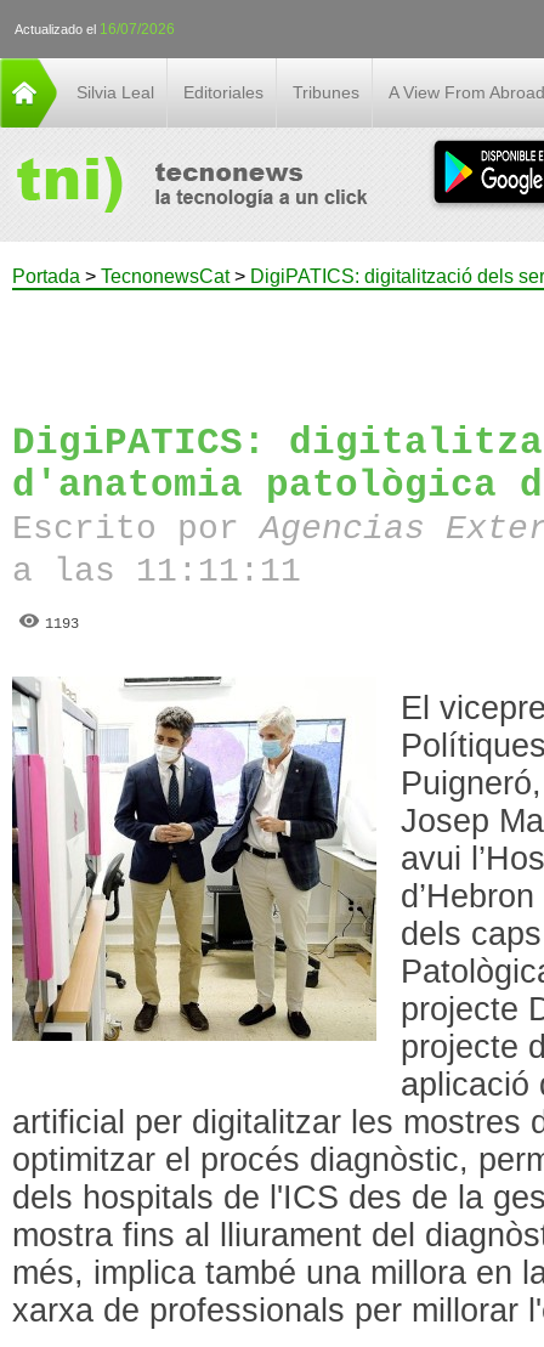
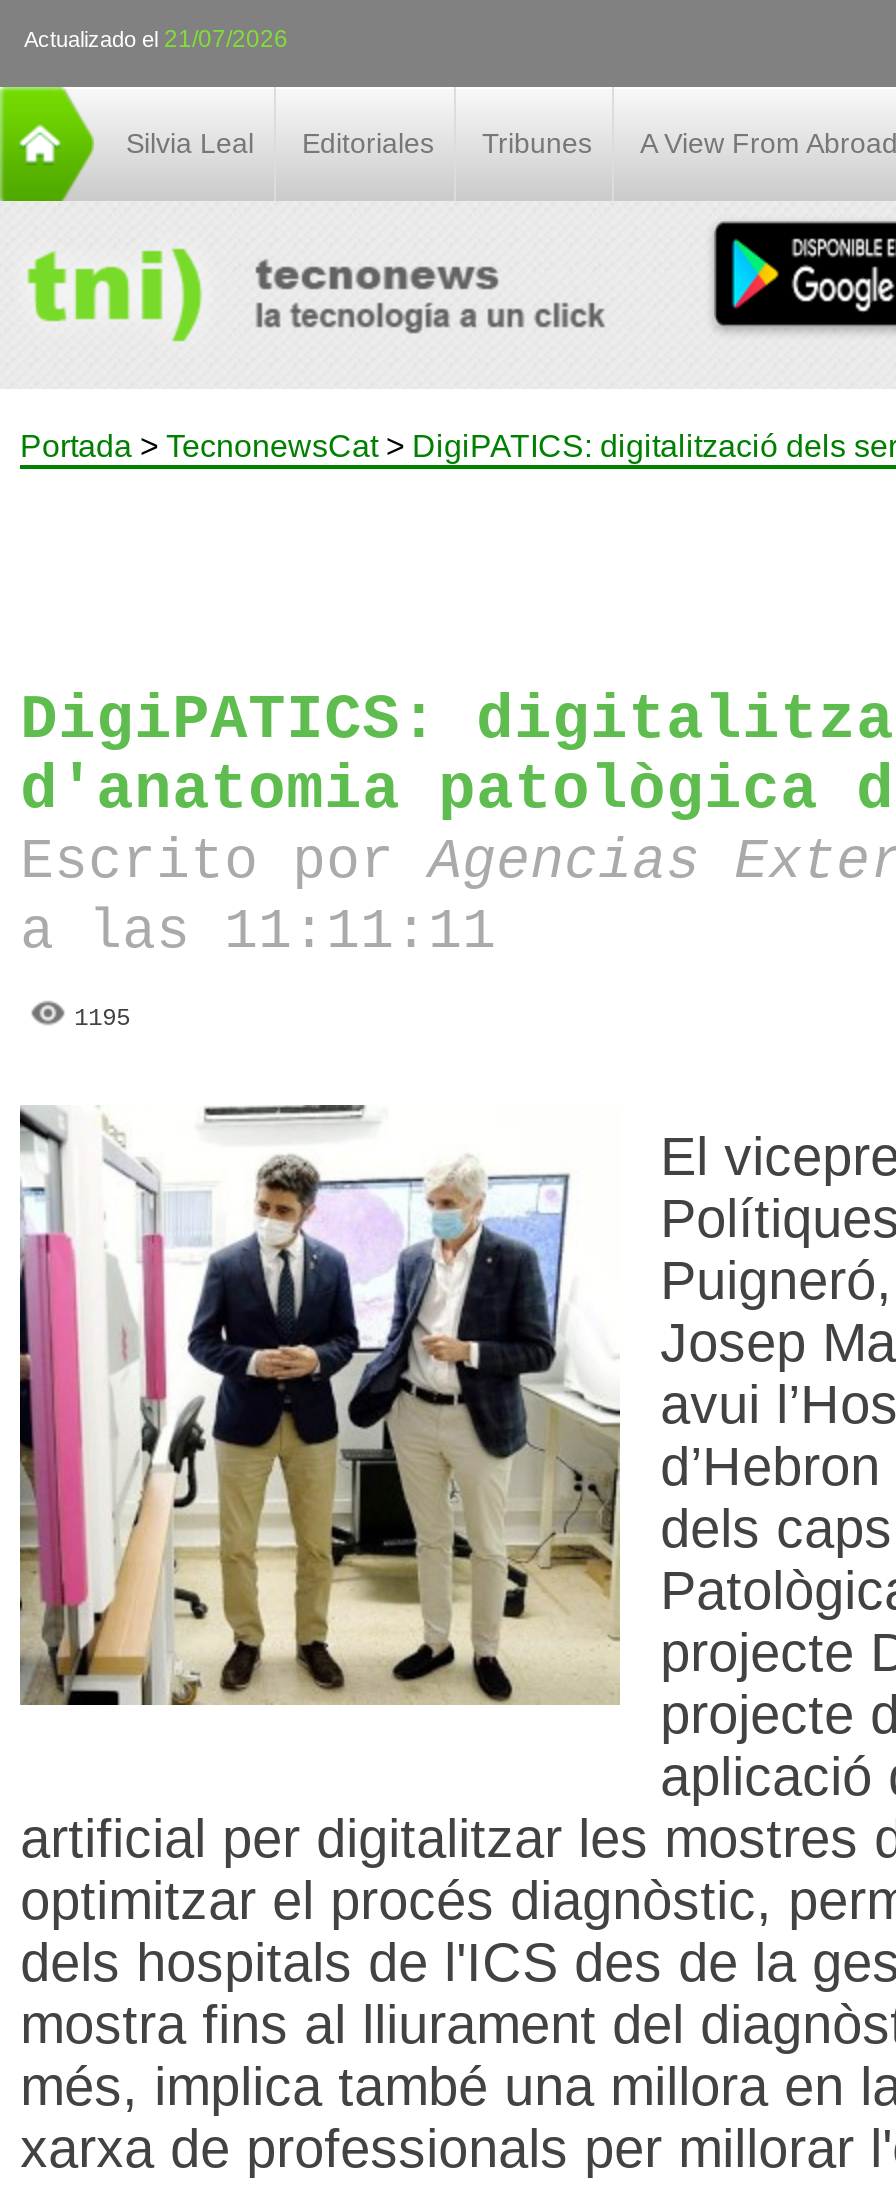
[15,21,175,38] Actualizado el 16/07/2026 -> [24,25,288,53] Actualizado el 21/07/2026
[45,616,79,633] 1193 -> [74,1005,130,1033] 1195

